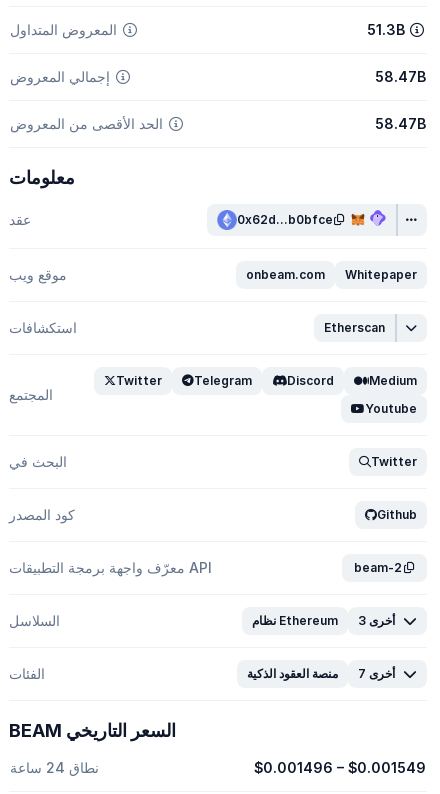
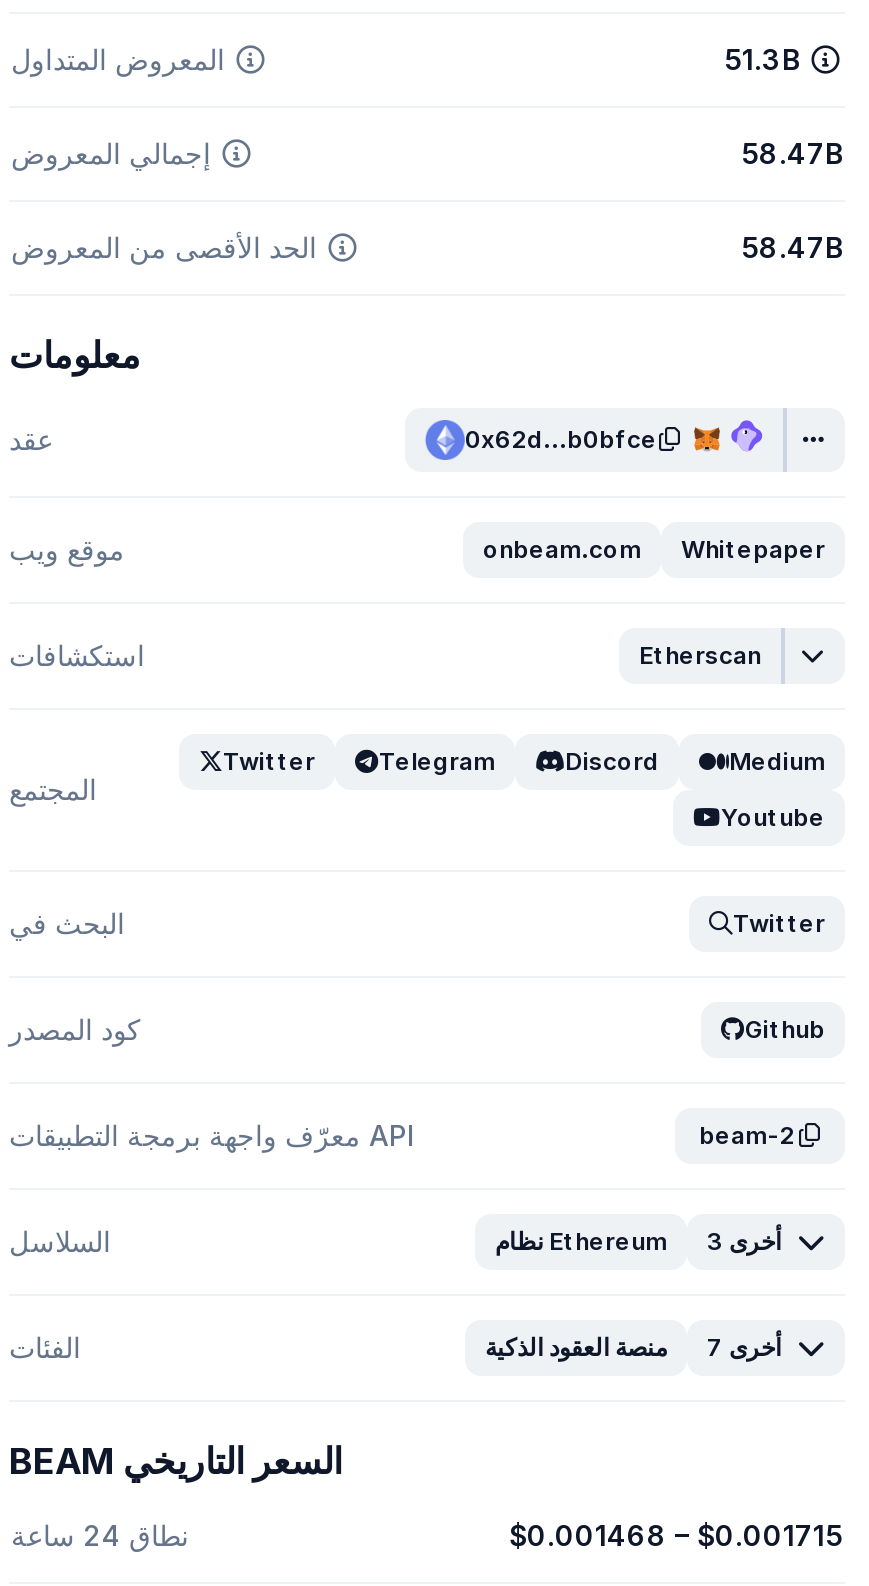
[254,759,426,776] $0.001496 – $0.001549 -> [509,1518,843,1552] $0.001468 – $0.001715

